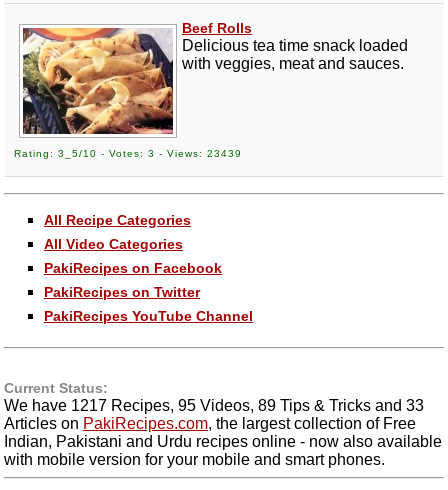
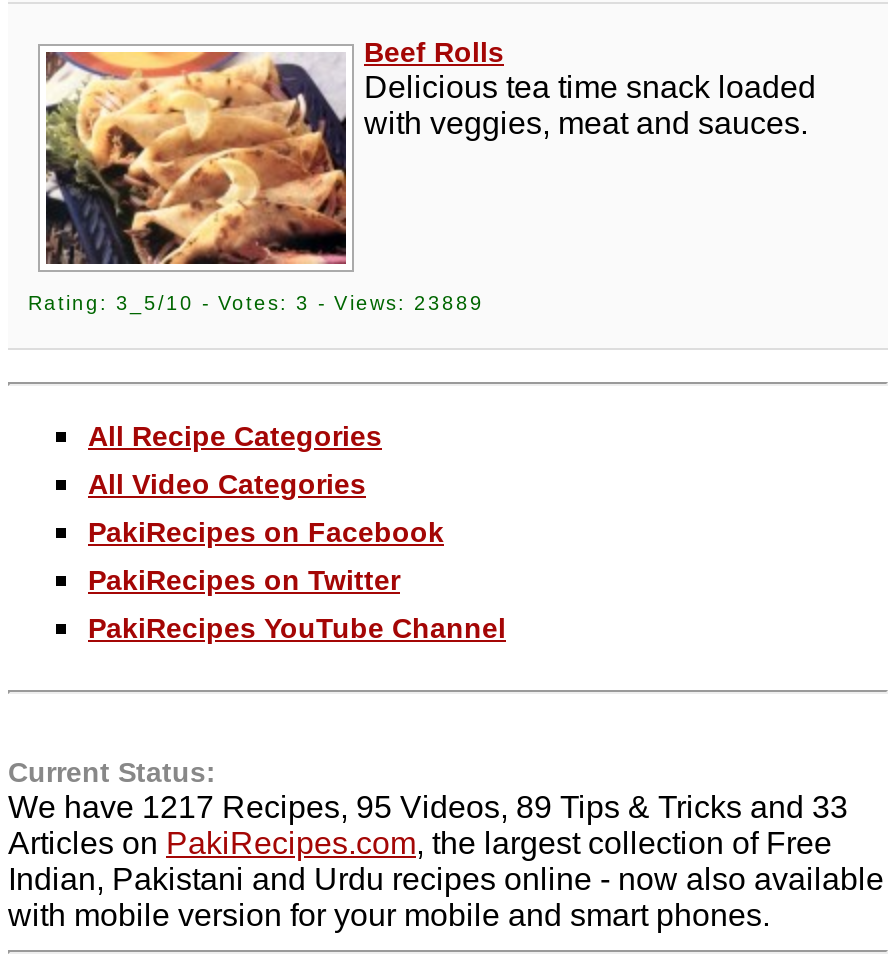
[14,148,242,159] Rating: 3_5/10 - Votes: 3 - Views: 23439 -> [28,292,484,314] Rating: 3_5/10 - Votes: 3 - Views: 23889

